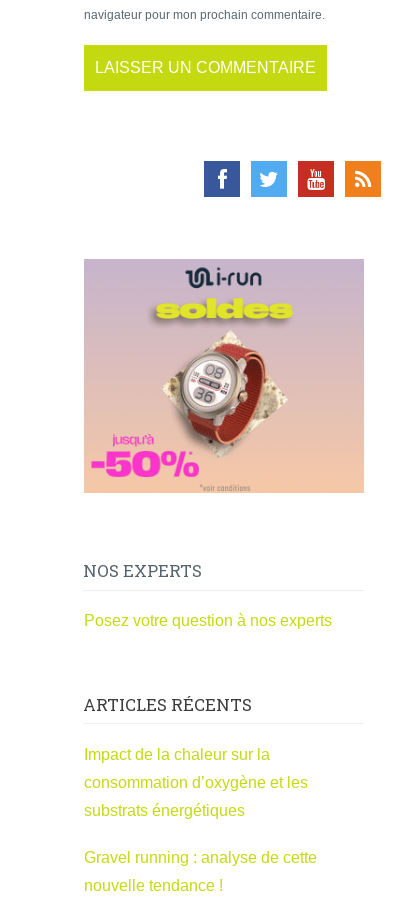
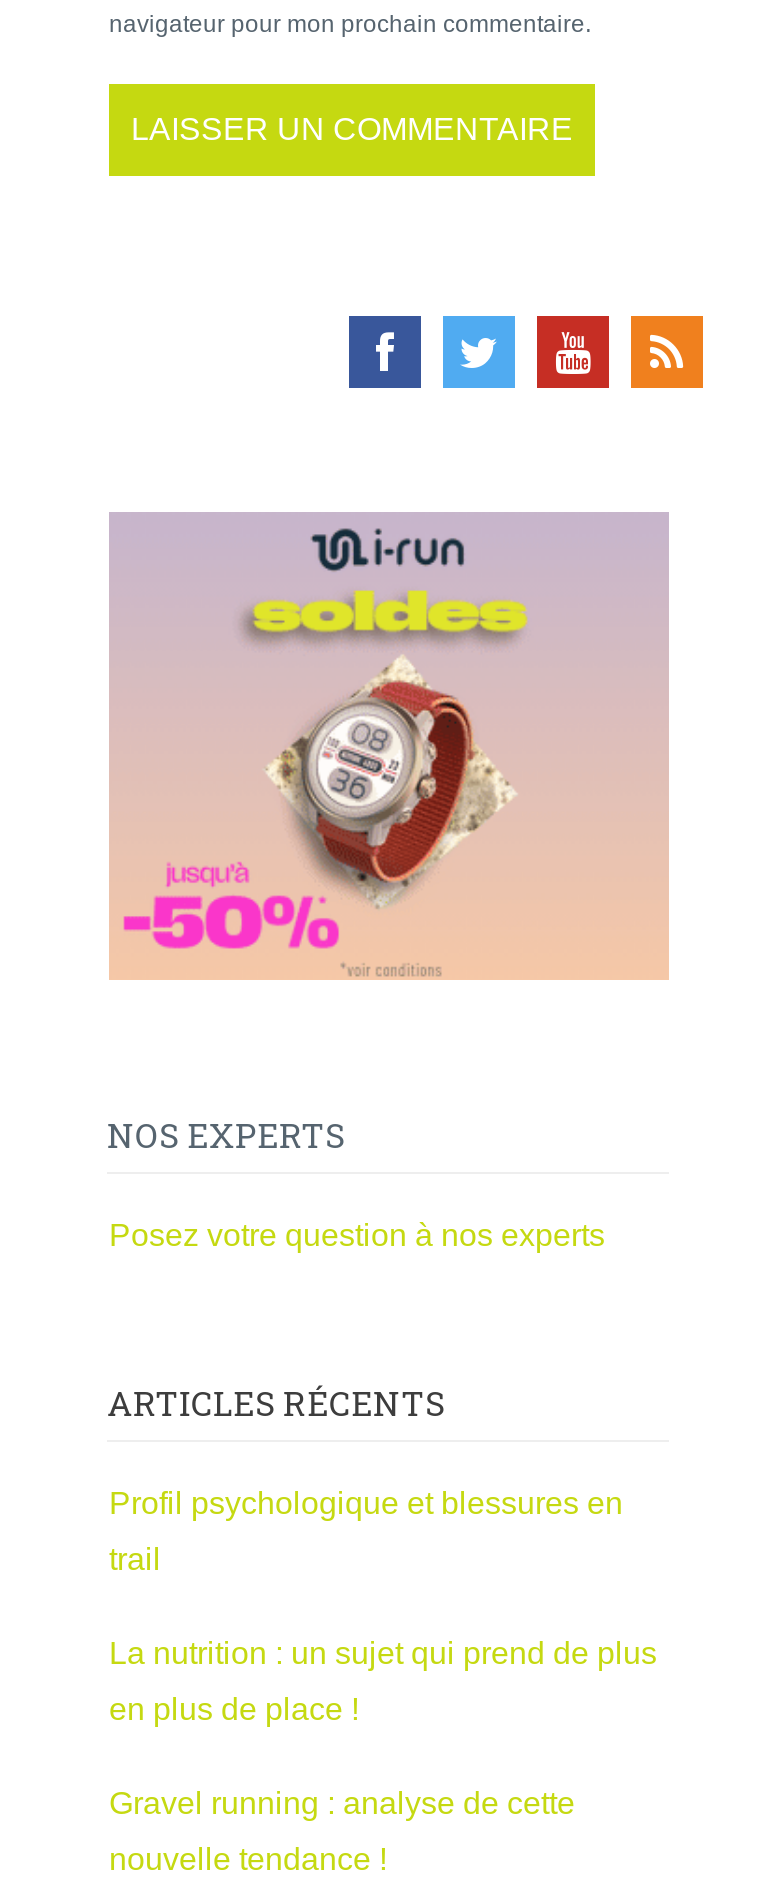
[84,746,308,819] Impact de la chaleur sur la | consommation d’oxygène et les | substrats énergétiques -> [109,1486,657,1726] Profil psychologique et blessures en | trail | La nutrition : un sujet qui prend de plus | en plus de place !

